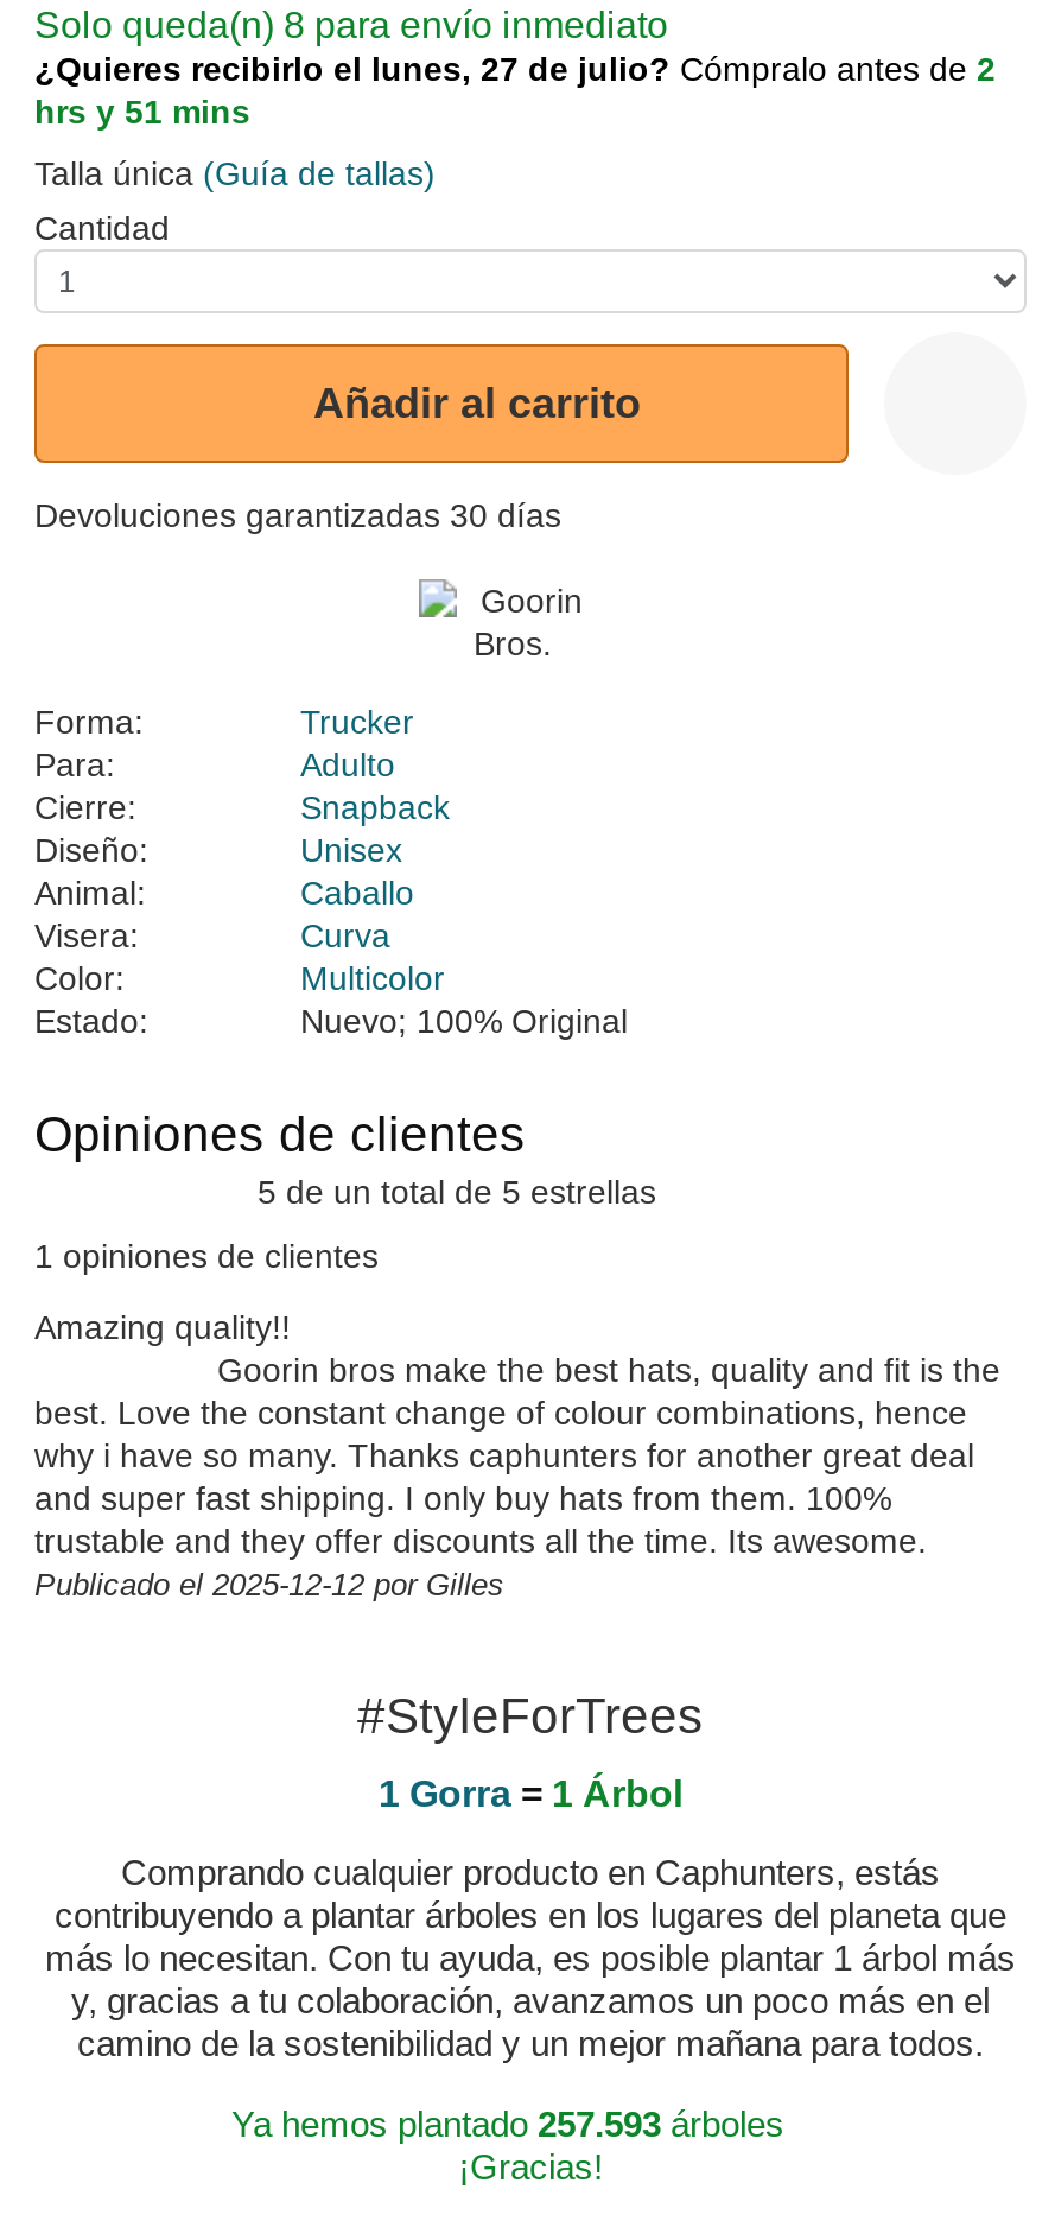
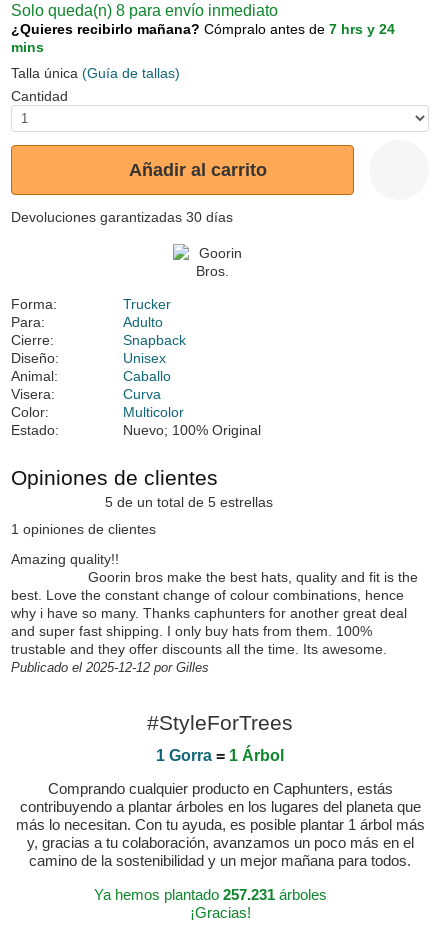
[34,51,996,132] ¿Quieres recibirlo el lunes, 27 de julio? Cómpralo antes de 2 | hrs y 51 mins -> [11,21,395,55] ¿Quieres recibirlo mañana? Cómpralo antes de 7 hrs y 24 | mins
[231,2104,794,2145] Ya hemos plantado 257.593 árboles -> [94,886,331,903] Ya hemos plantado 257.231 árboles

